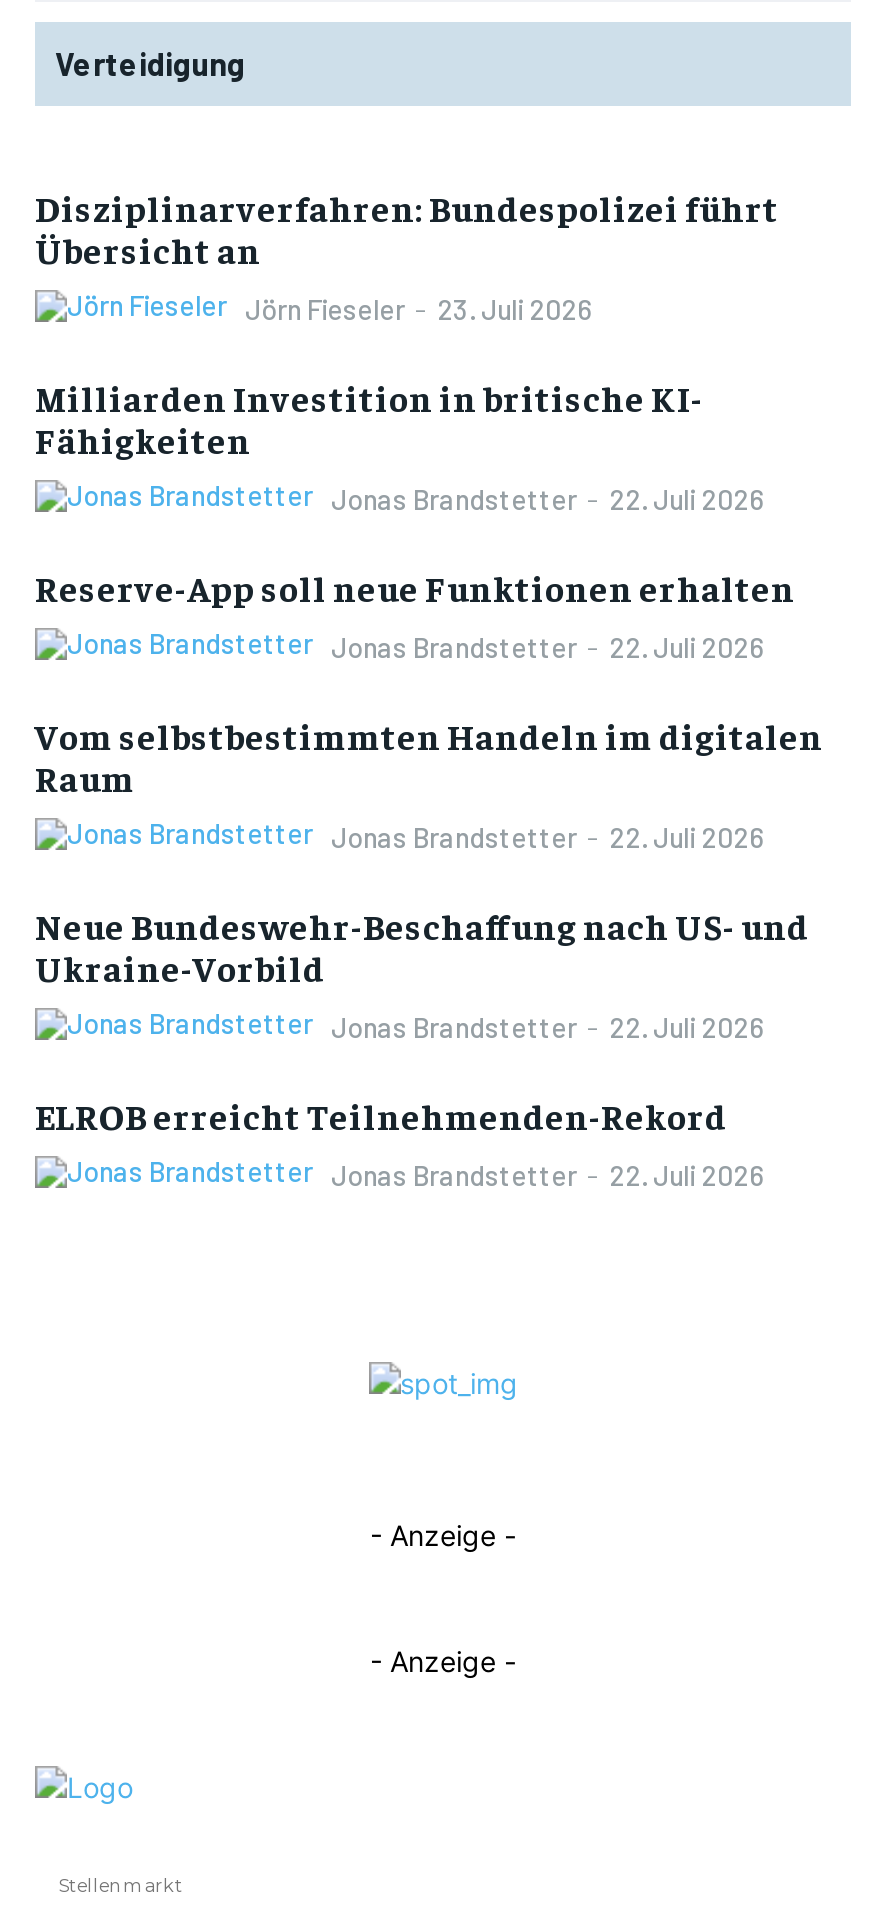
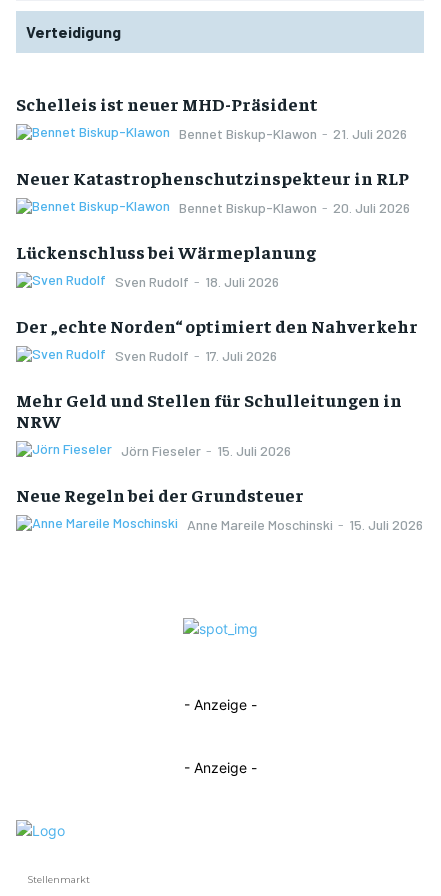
[35,184,779,326] Disziplinarverfahren: Bundespolizei führt | Übersicht an | Jörn Fieseler - 23. Juli 2026 -> [16,92,407,142] Schelleis ist neuer MHD-Präsident | Bennet Biskup-Klawon - 21. Juli 2026
[35,374,763,516] Milliarden Investition in britische KI- | Fähigkeiten | Jonas Brandstetter - 22. Juli 2026 -> [16,166,410,216] Neuer Katastrophenschutzinspekteur in RLP | Bennet Biskup-Klawon - 20. Juli 2026
[35,564,795,664] Reserve-App soll neue Funktionen erhalten | Jonas Brandstetter - 22. Juli 2026 -> [16,240,316,290] Lückenschluss bei Wärmeplanung | Sven Rudolf - 18. Juli 2026
[35,712,823,854] Vom selbstbestimmten Handeln im digitalen | Raum | Jonas Brandstetter - 22. Juli 2026 -> [16,314,418,364] Der „echte Norden“ optimiert den Nahverkehr | Sven Rudolf - 17. Juli 2026
[35,902,809,1044] Neue Bundeswehr-Beschaffung nach US- und | Ukraine-Vorbild | Jonas Brandstetter - 22. Juli 2026 -> [16,388,402,459] Mehr Geld und Stellen für Schulleitungen in | NRW | Jörn Fieseler - 15. Juli 2026
[35,1092,763,1192] ELROB erreicht Teilnehmenden-Rekord | Jonas Brandstetter - 22. Juli 2026 -> [16,483,423,533] Neue Regeln bei der Grundsteuer | Anne Mareile Moschinski - 15. Juli 2026

